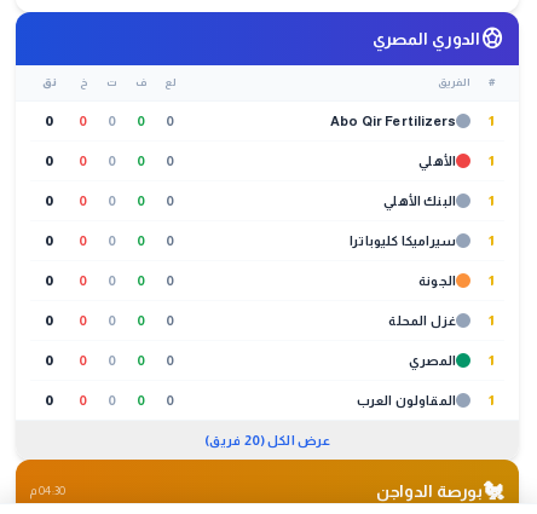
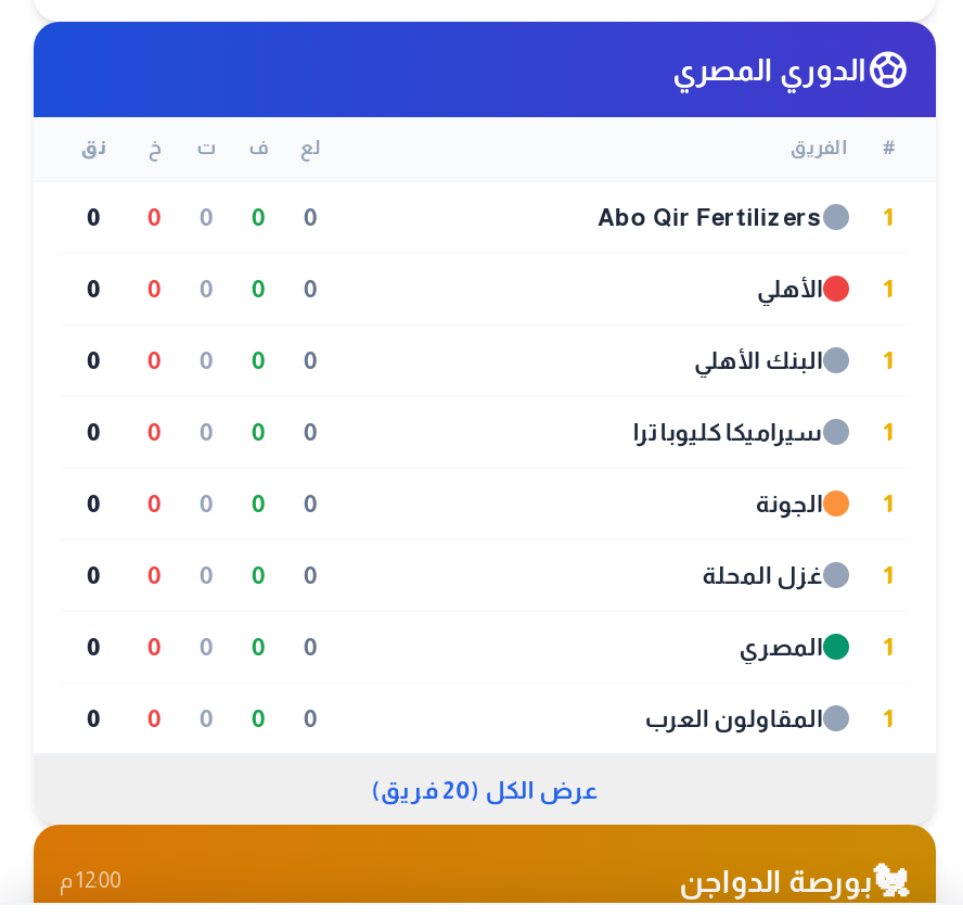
[39,484,65,497] 04:30 م -> [75,868,121,892] 12:00 م

